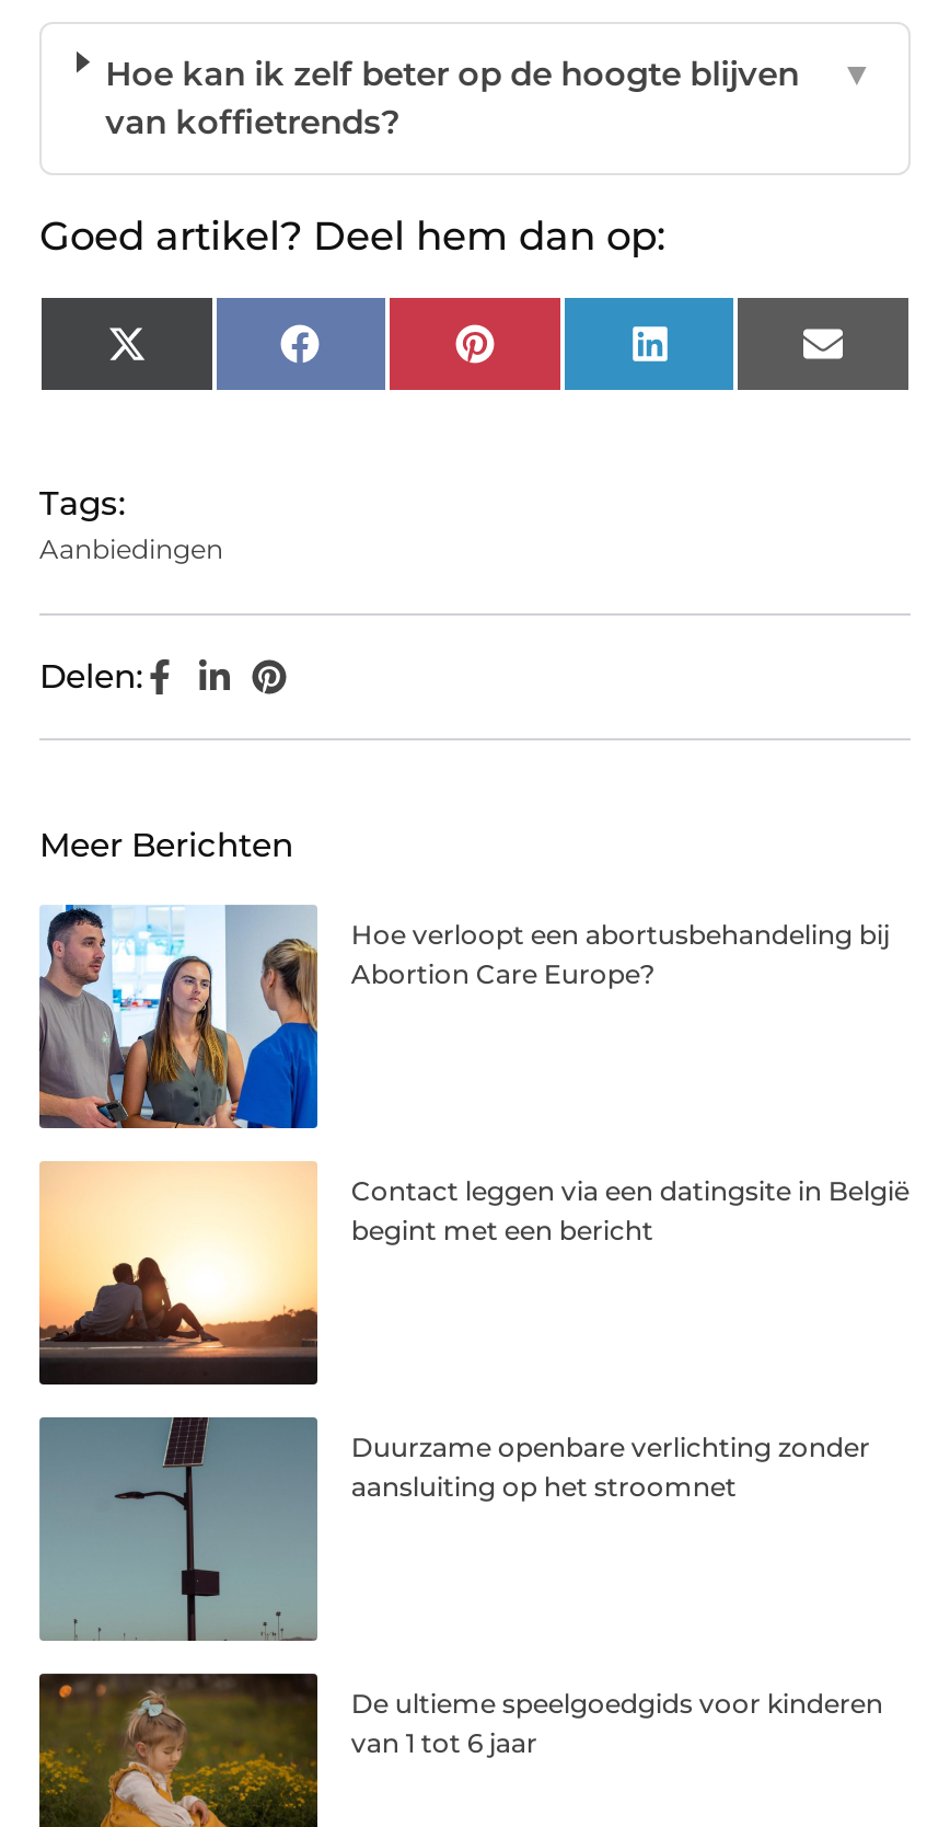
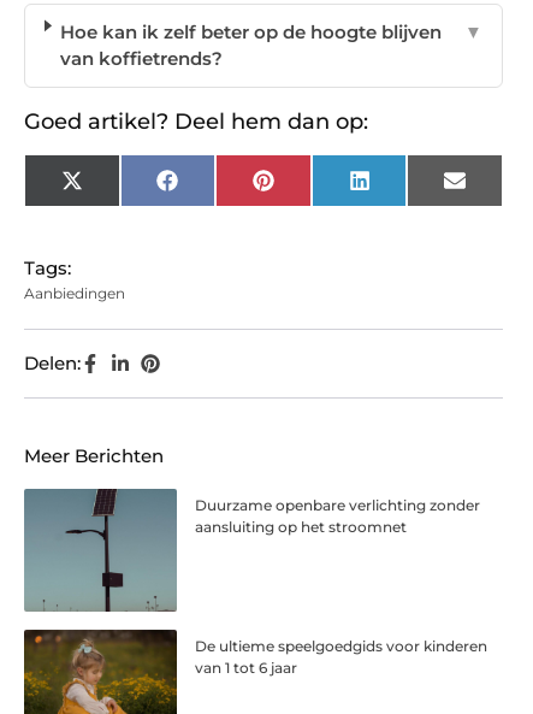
[37,905,890,1130] [image] | Hoe verloopt een abortusbehandeling bij | Abortion Care Europe? -> none
[37,1161,909,1387] [image] | Contact leggen via een datingsite in België | begint met een bericht -> none

